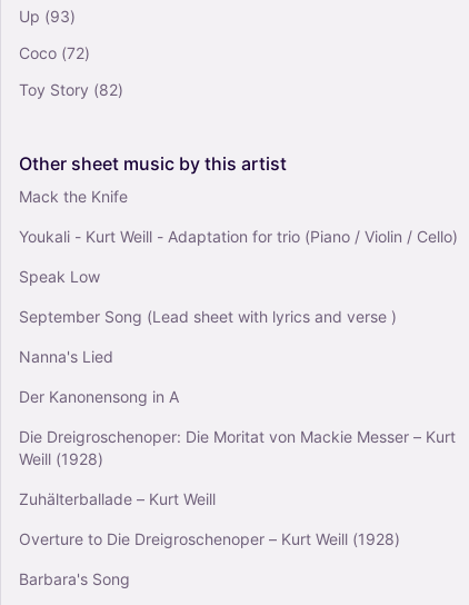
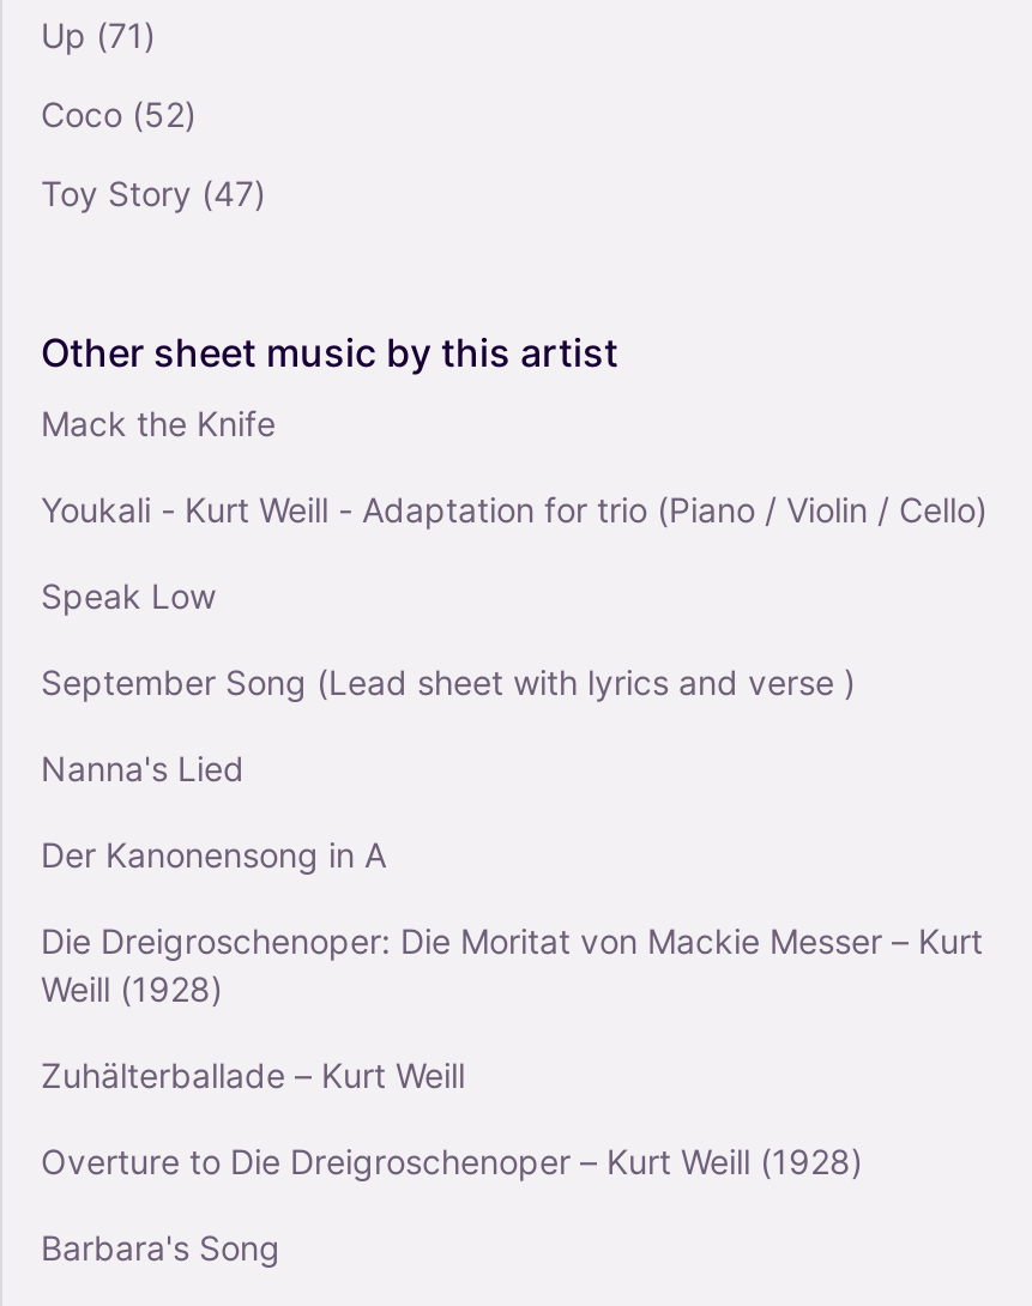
[19,7,76,26] Up (93) -> [41,15,156,56] Up (71)
[19,44,90,63] Coco (72) -> [41,94,197,135] Coco (52)
[19,80,123,99] Toy Story (82) -> [41,173,266,214] Toy Story (47)

